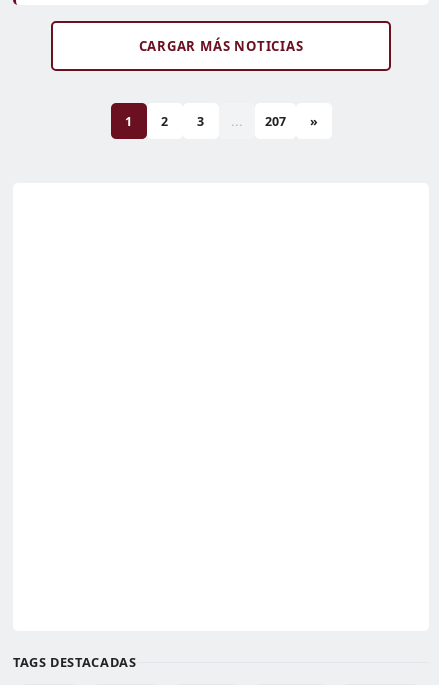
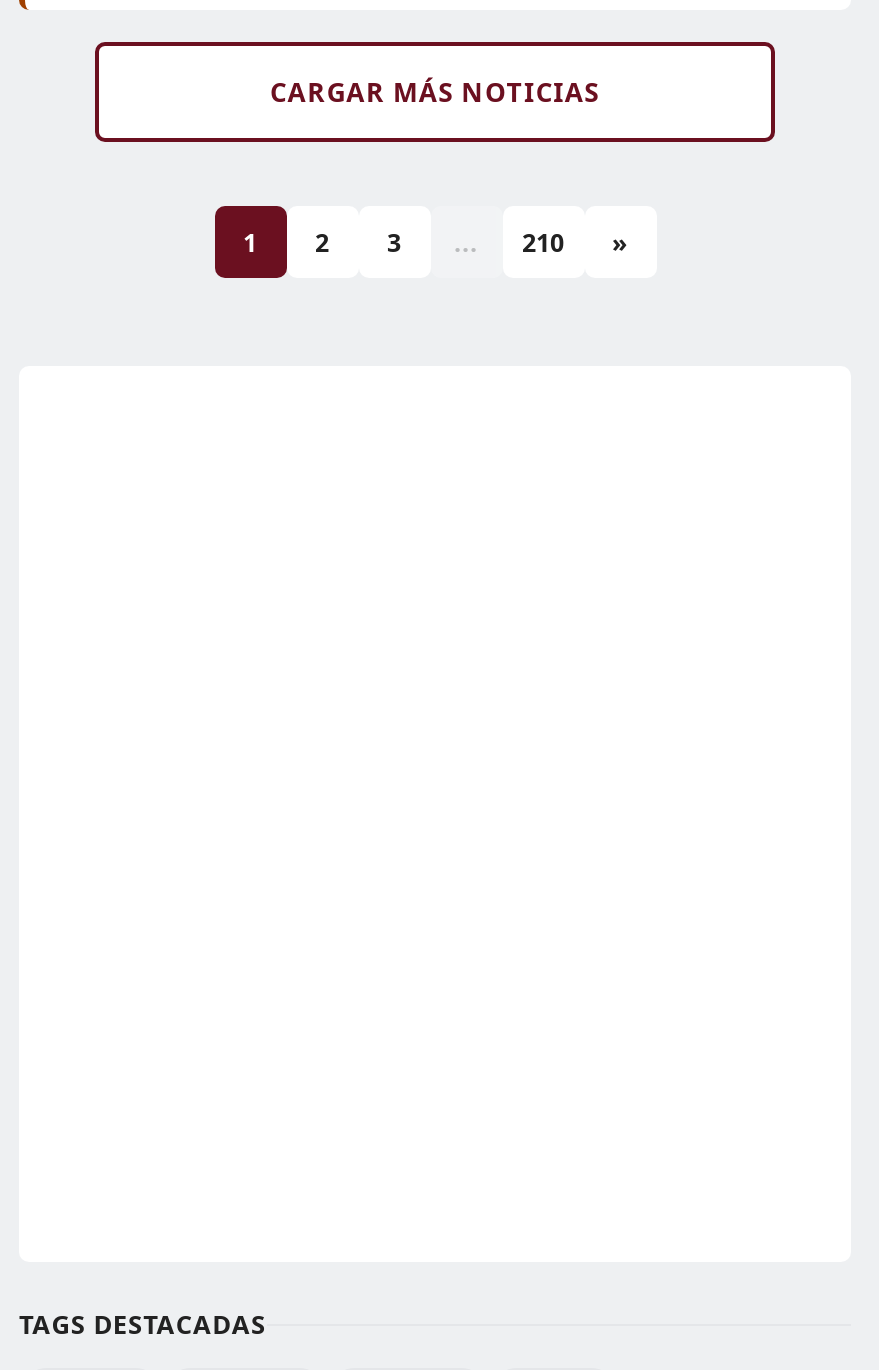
[264,112,285,129] 207 -> [522,225,564,259] 210

